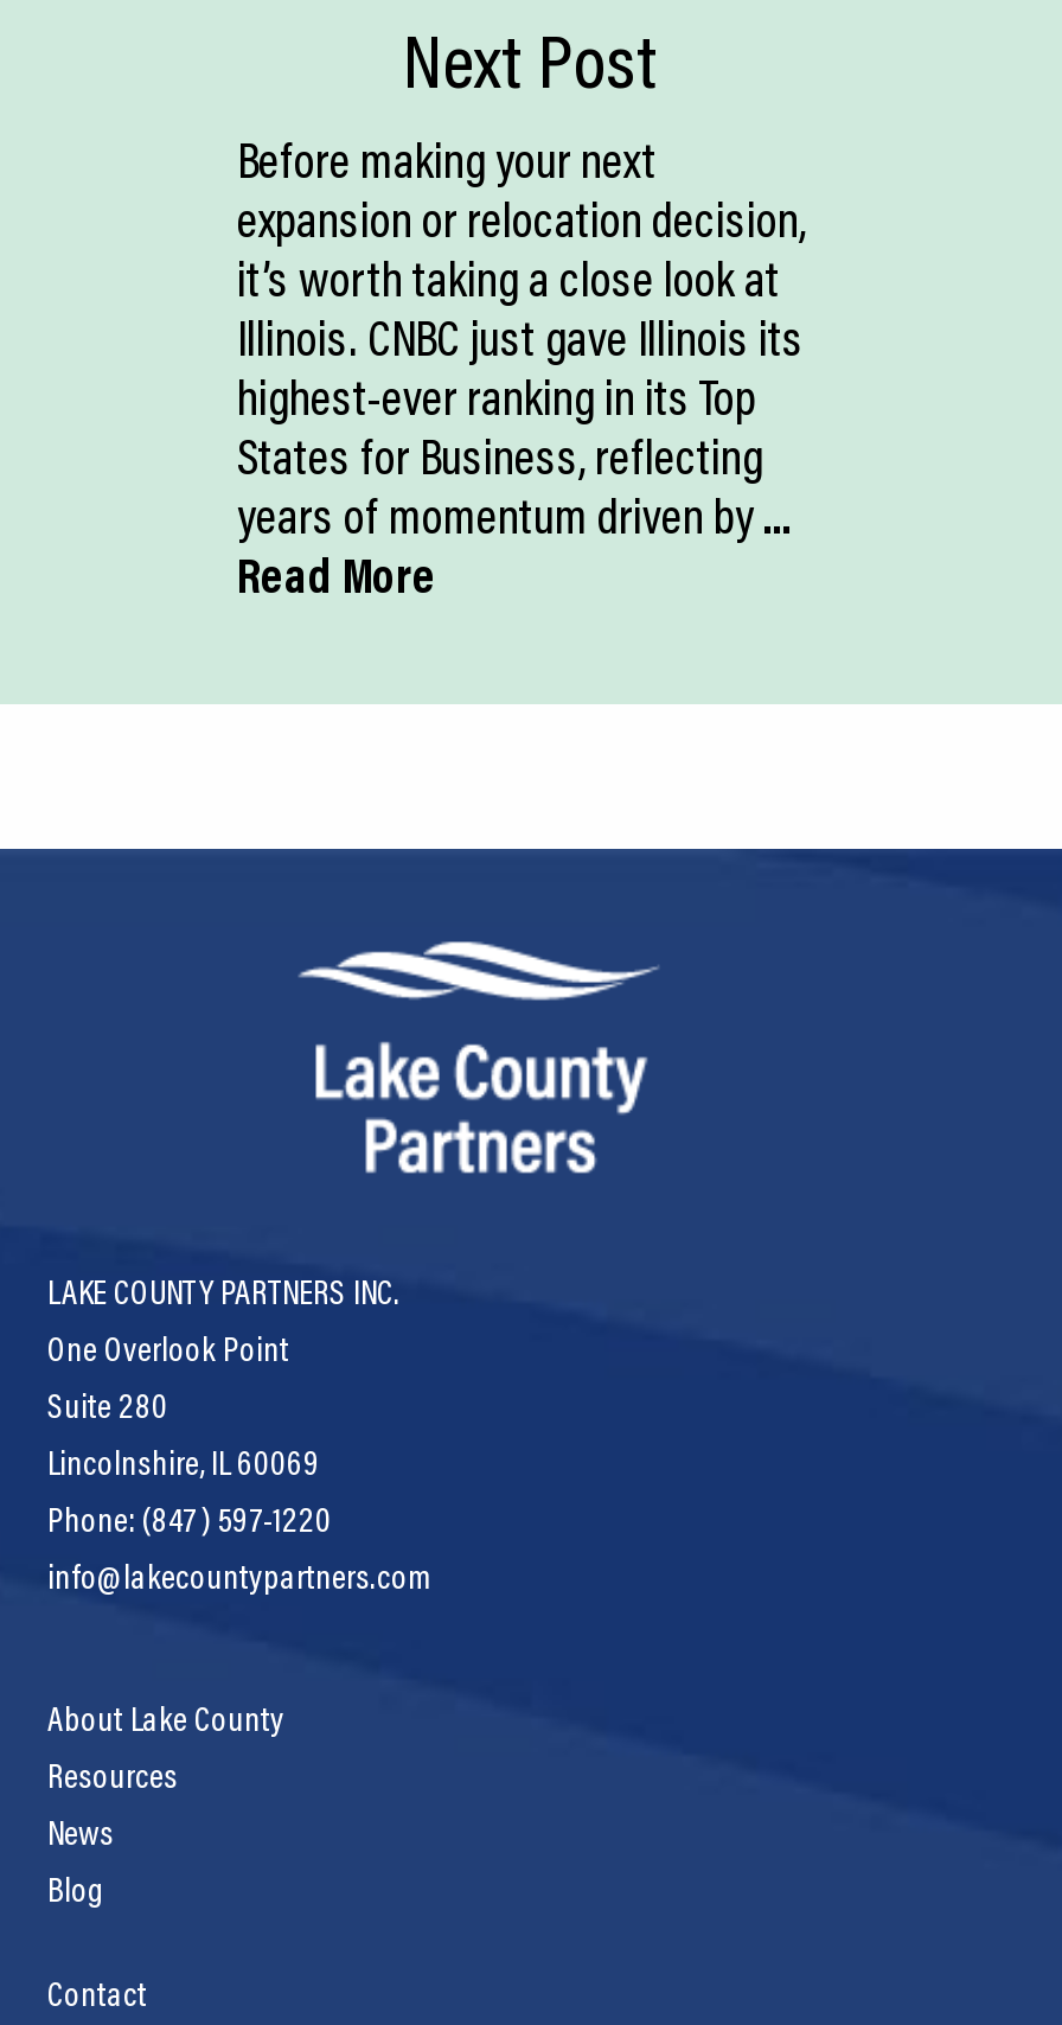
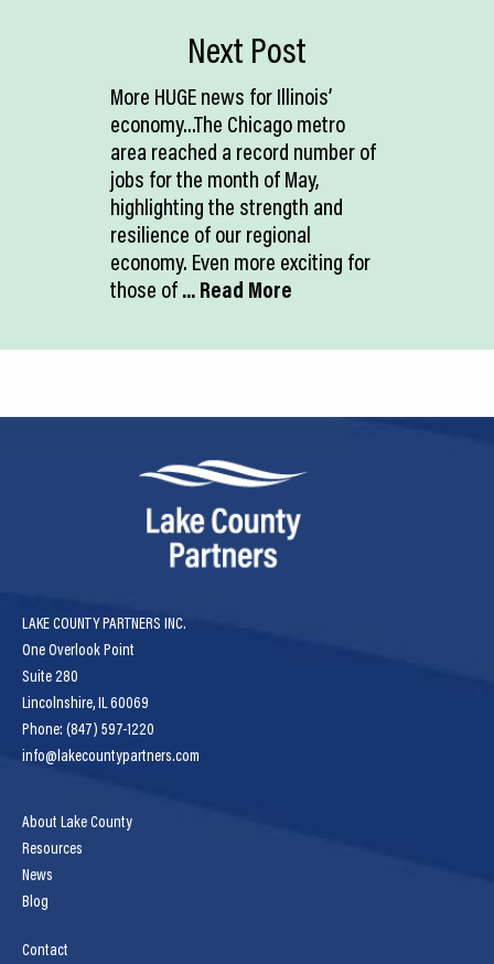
[237,129,806,606] Before making your next | expansion or relocation decision, | it’s worth taking a close look at | Illinois. CNBC just gave Illinois its | highest-ever ranking in its Top | States for Business, reflecting | years of momentum driven by... | Read More -> [110,82,376,304] More HUGE news for Illinois’ | economy…The Chicago metro | area reached a record number of | jobs for the month of May, | highlighting the strength and | resilience of our regional | economy. Even more exciting for | those of... Read More

